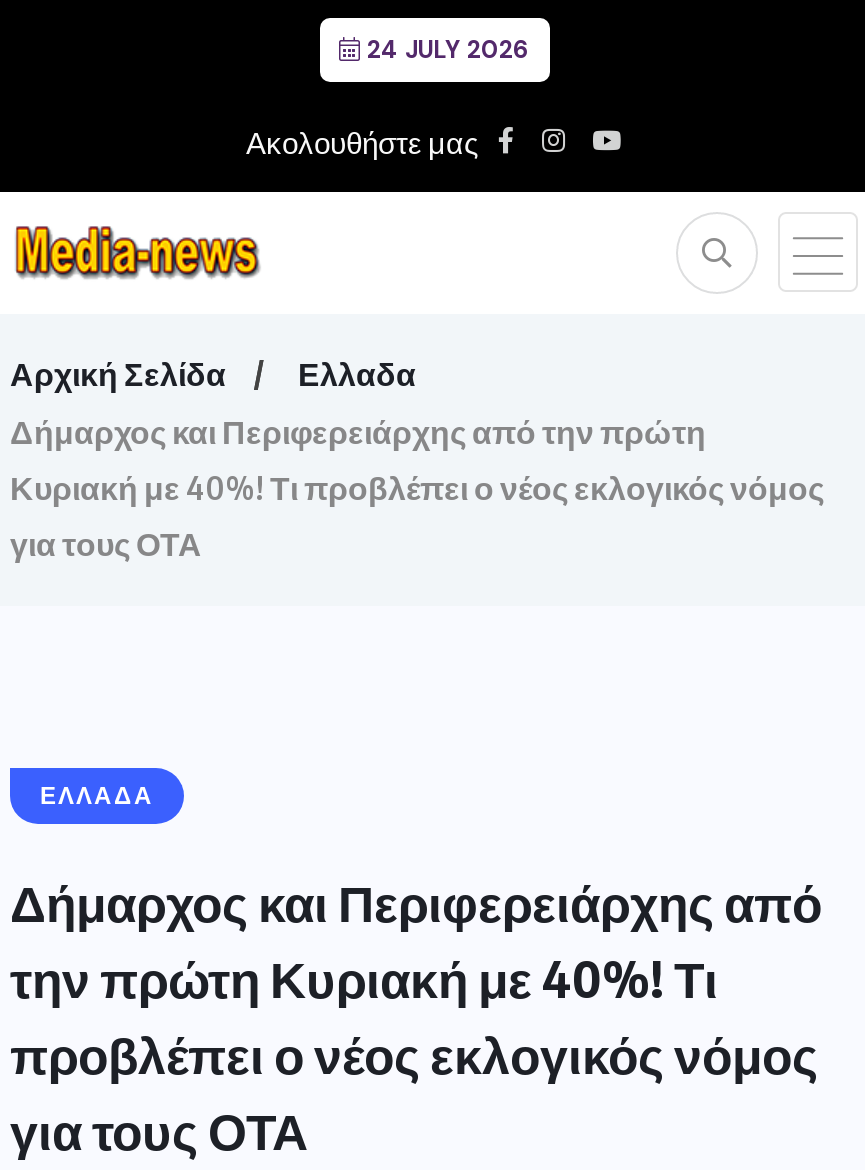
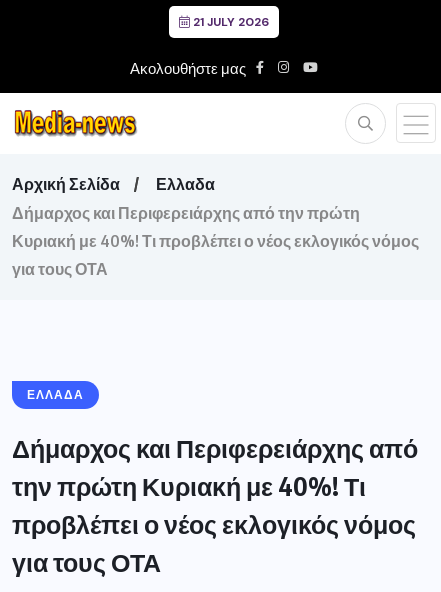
[361,34,529,66] 24 JULY 2026 -> [190,14,269,30] 21 JULY 2026

